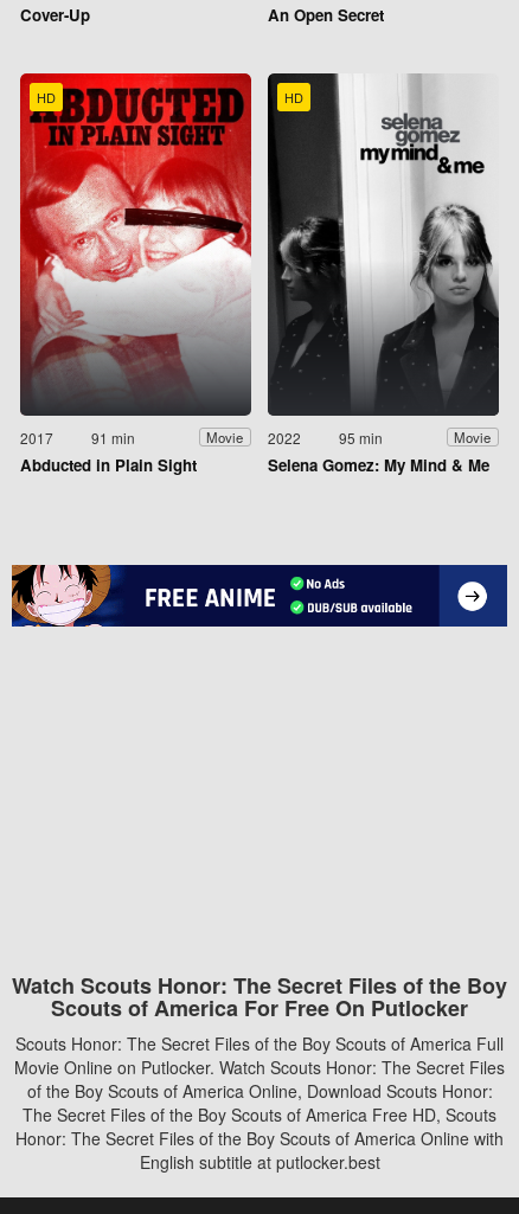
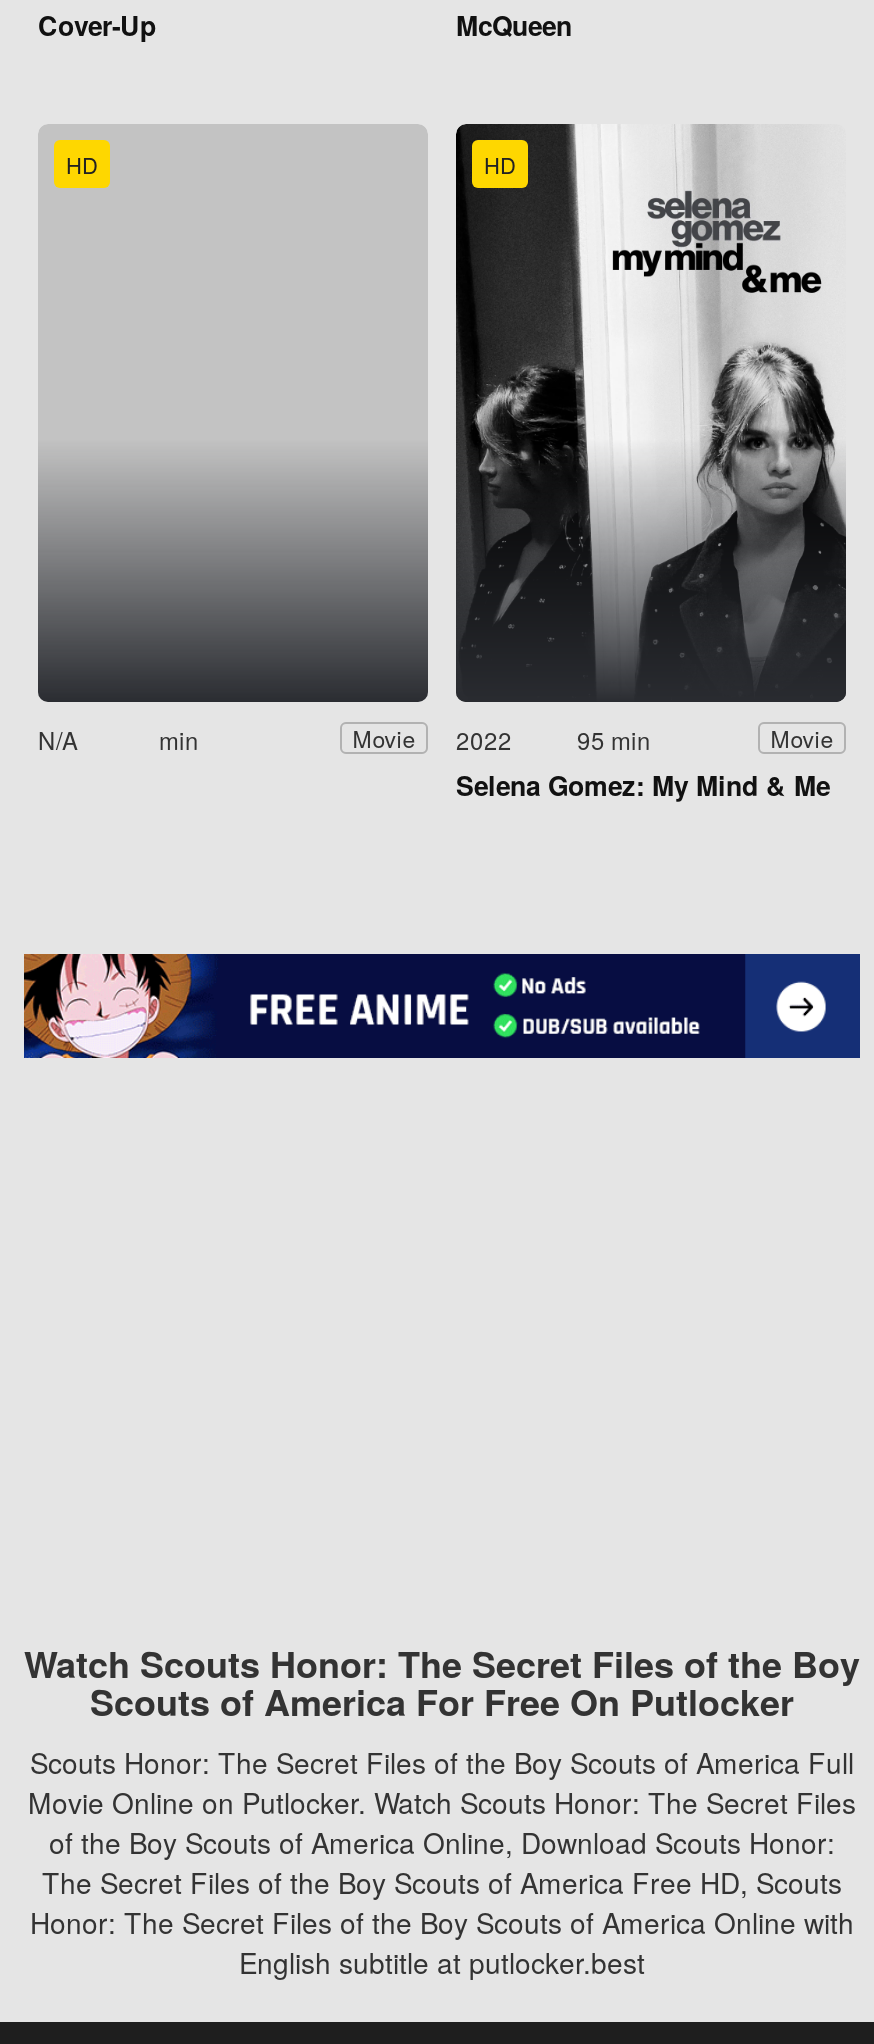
[268,3,384,26] An Open Secret -> [456,5,572,43] McQueen
[19,72,252,447] [image] | 2017 | 91 min -> [38,124,428,756] [image] | N/A | min
[20,453,197,476] Abducted in Plain Sight -> none

